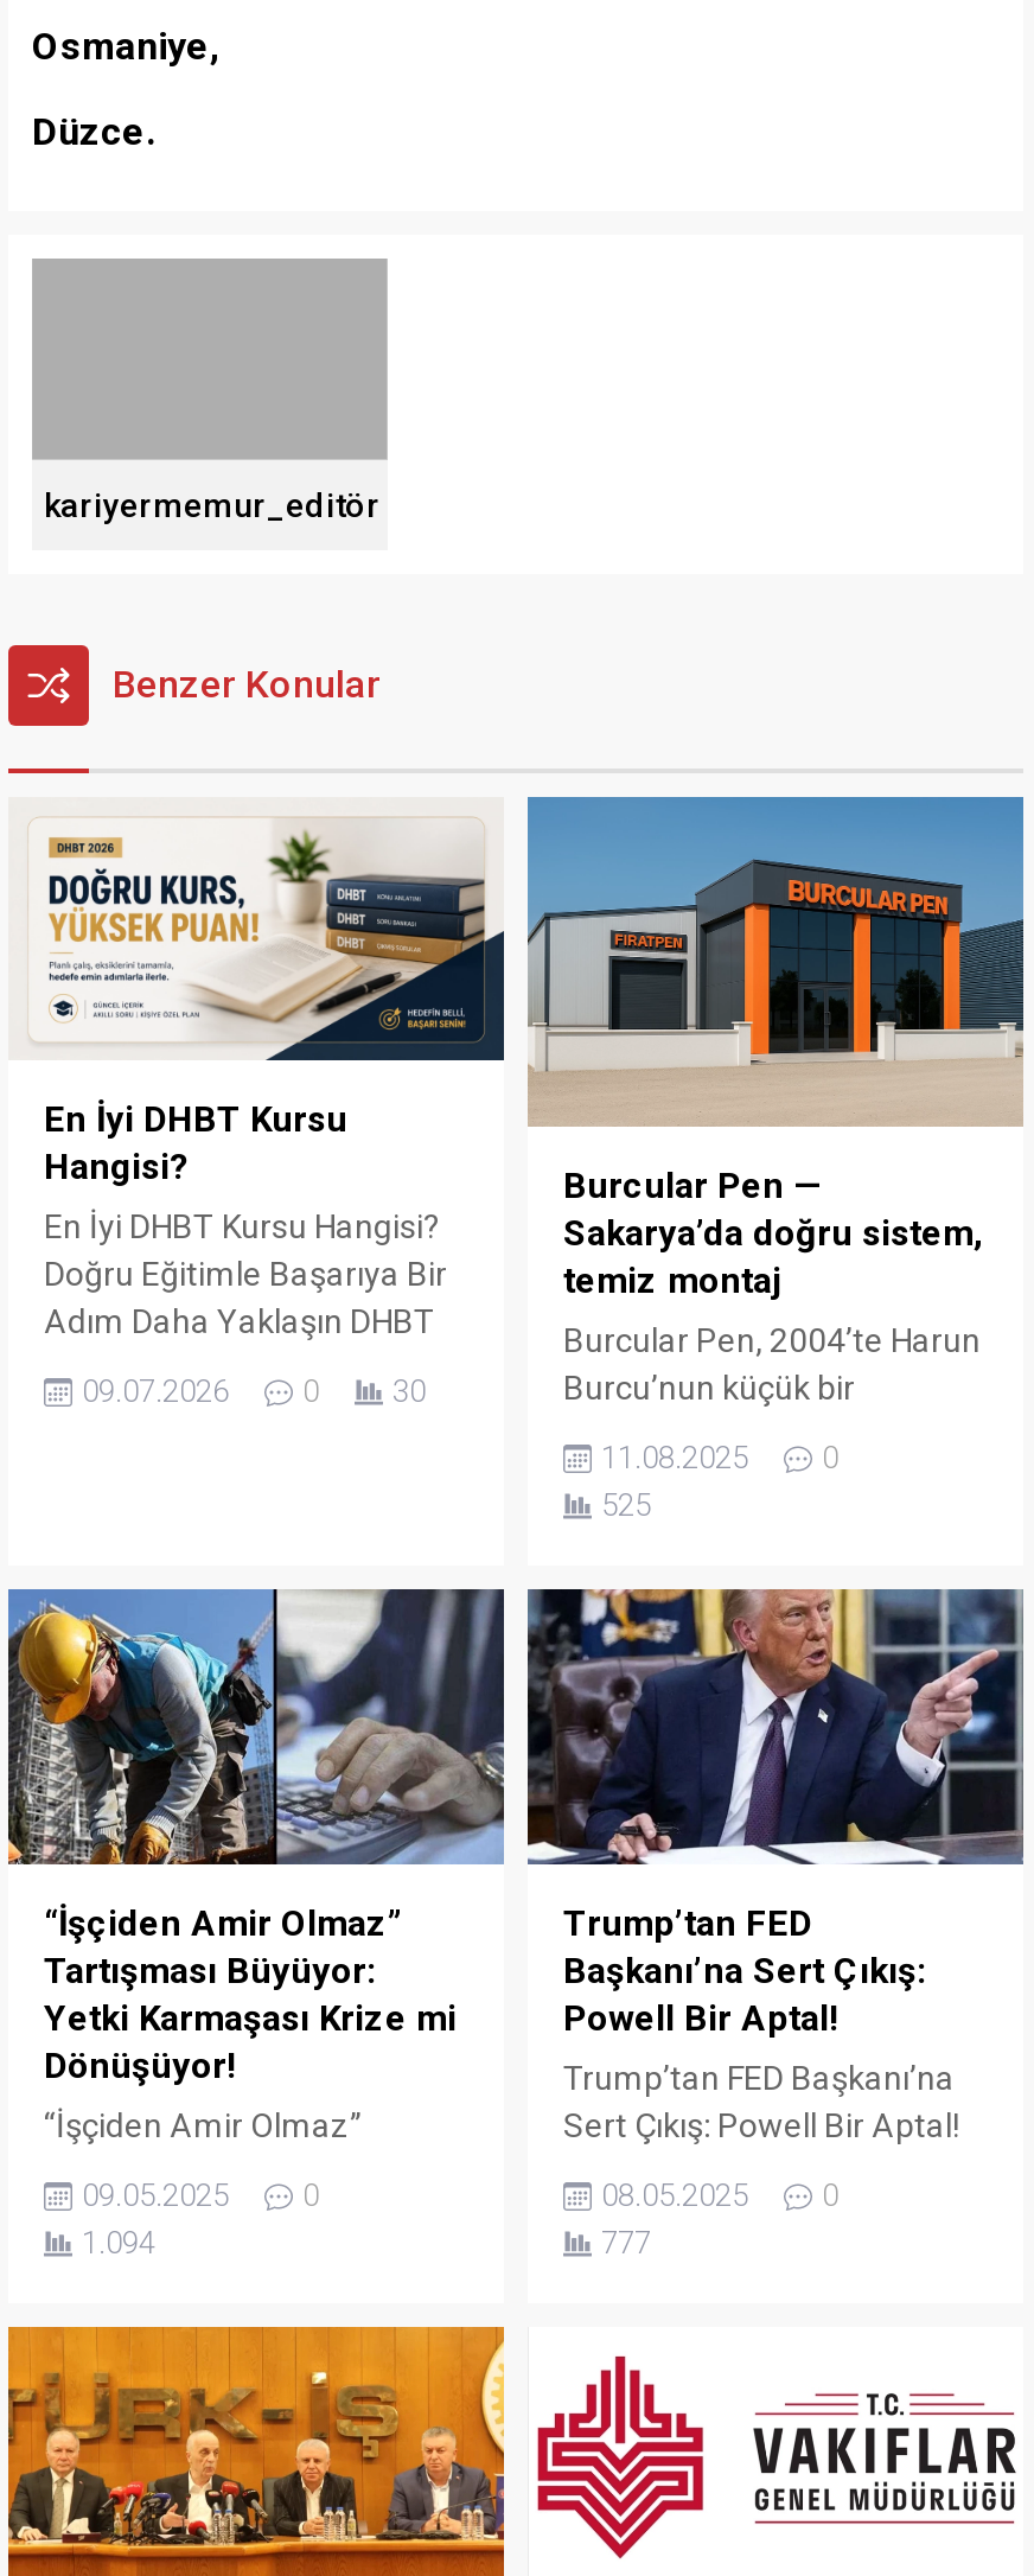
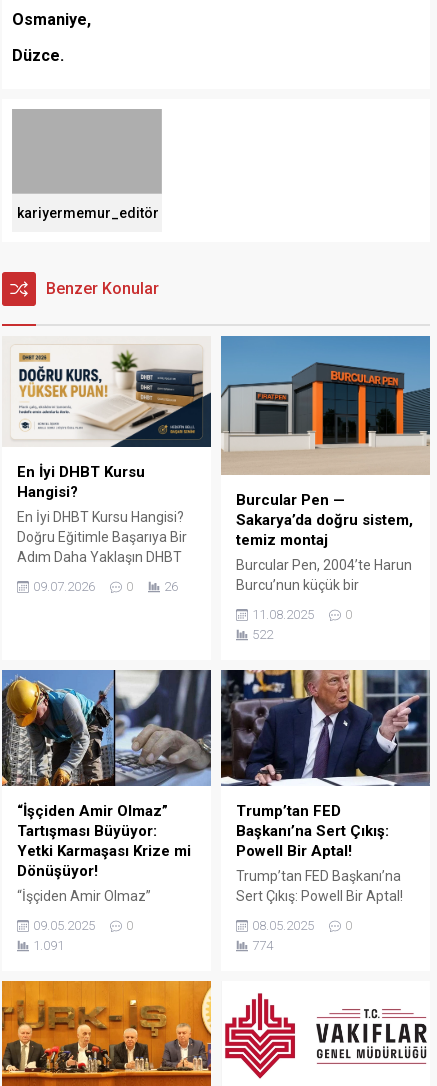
[392,1374,426,1409] 30 -> [164,579,178,594] 26
[601,1488,651,1523] 525 -> [252,627,273,642] 522
[82,2226,155,2261] 1.094 -> [33,938,64,953] 1.091
[601,2226,651,2261] 777 -> [252,938,273,953] 774

